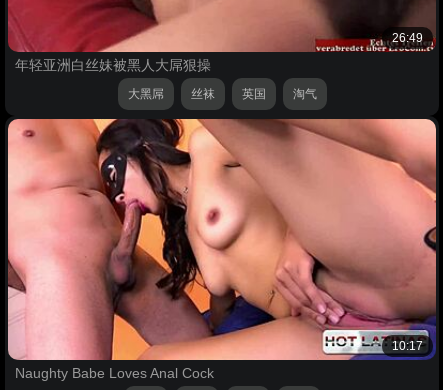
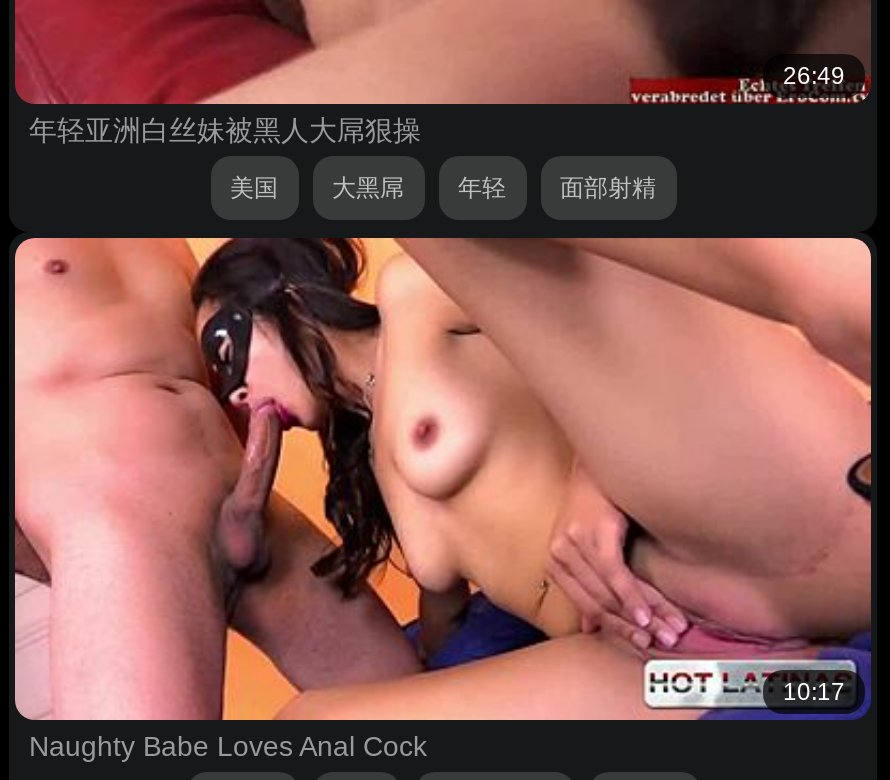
[190,87,316,101] 丝袜 | 英国 | 淘气 -> [458,174,656,202] 年轻 | 面部射精
none -> [230,174,278,202] 美国

